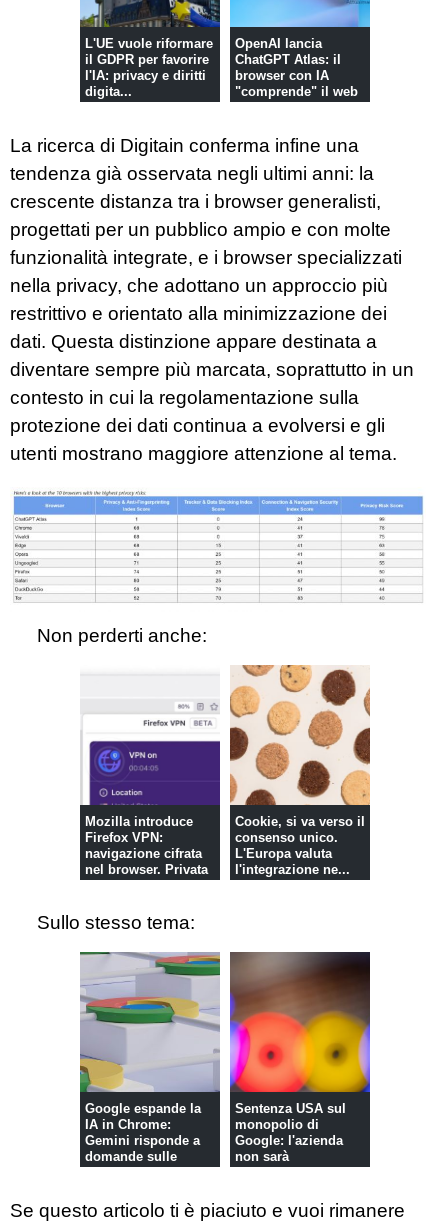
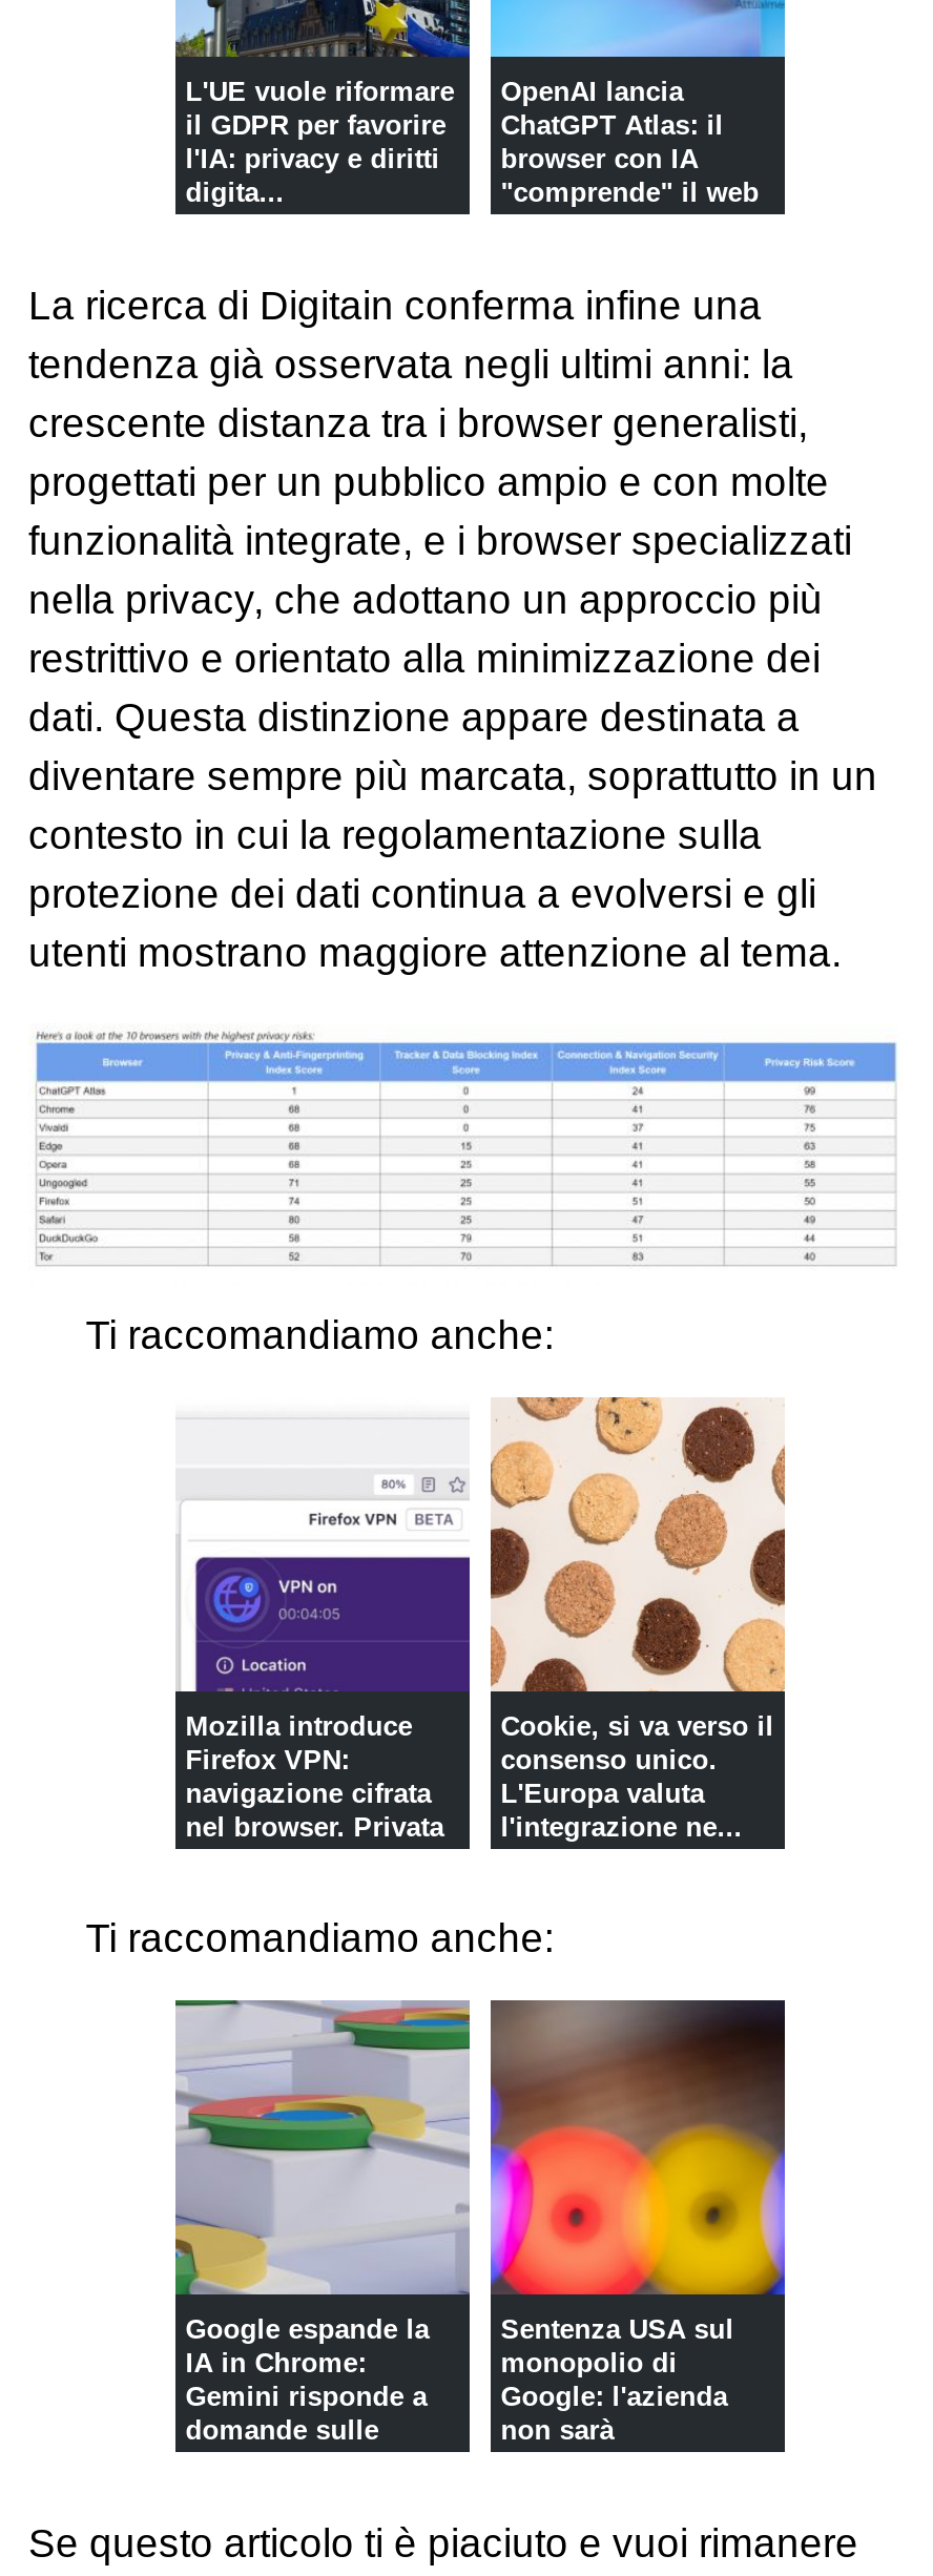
[37,625,207,646] Non perderti anche: -> [86,1314,554,1358] Ti raccomandiamo anche:
[37,912,195,933] Sullo stesso tema: -> [86,1917,554,1961] Ti raccomandiamo anche:

